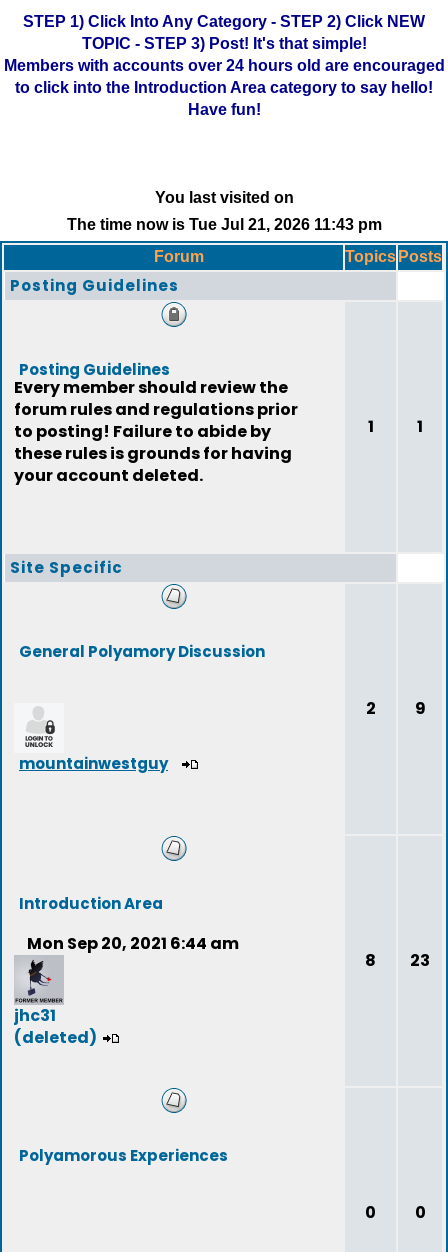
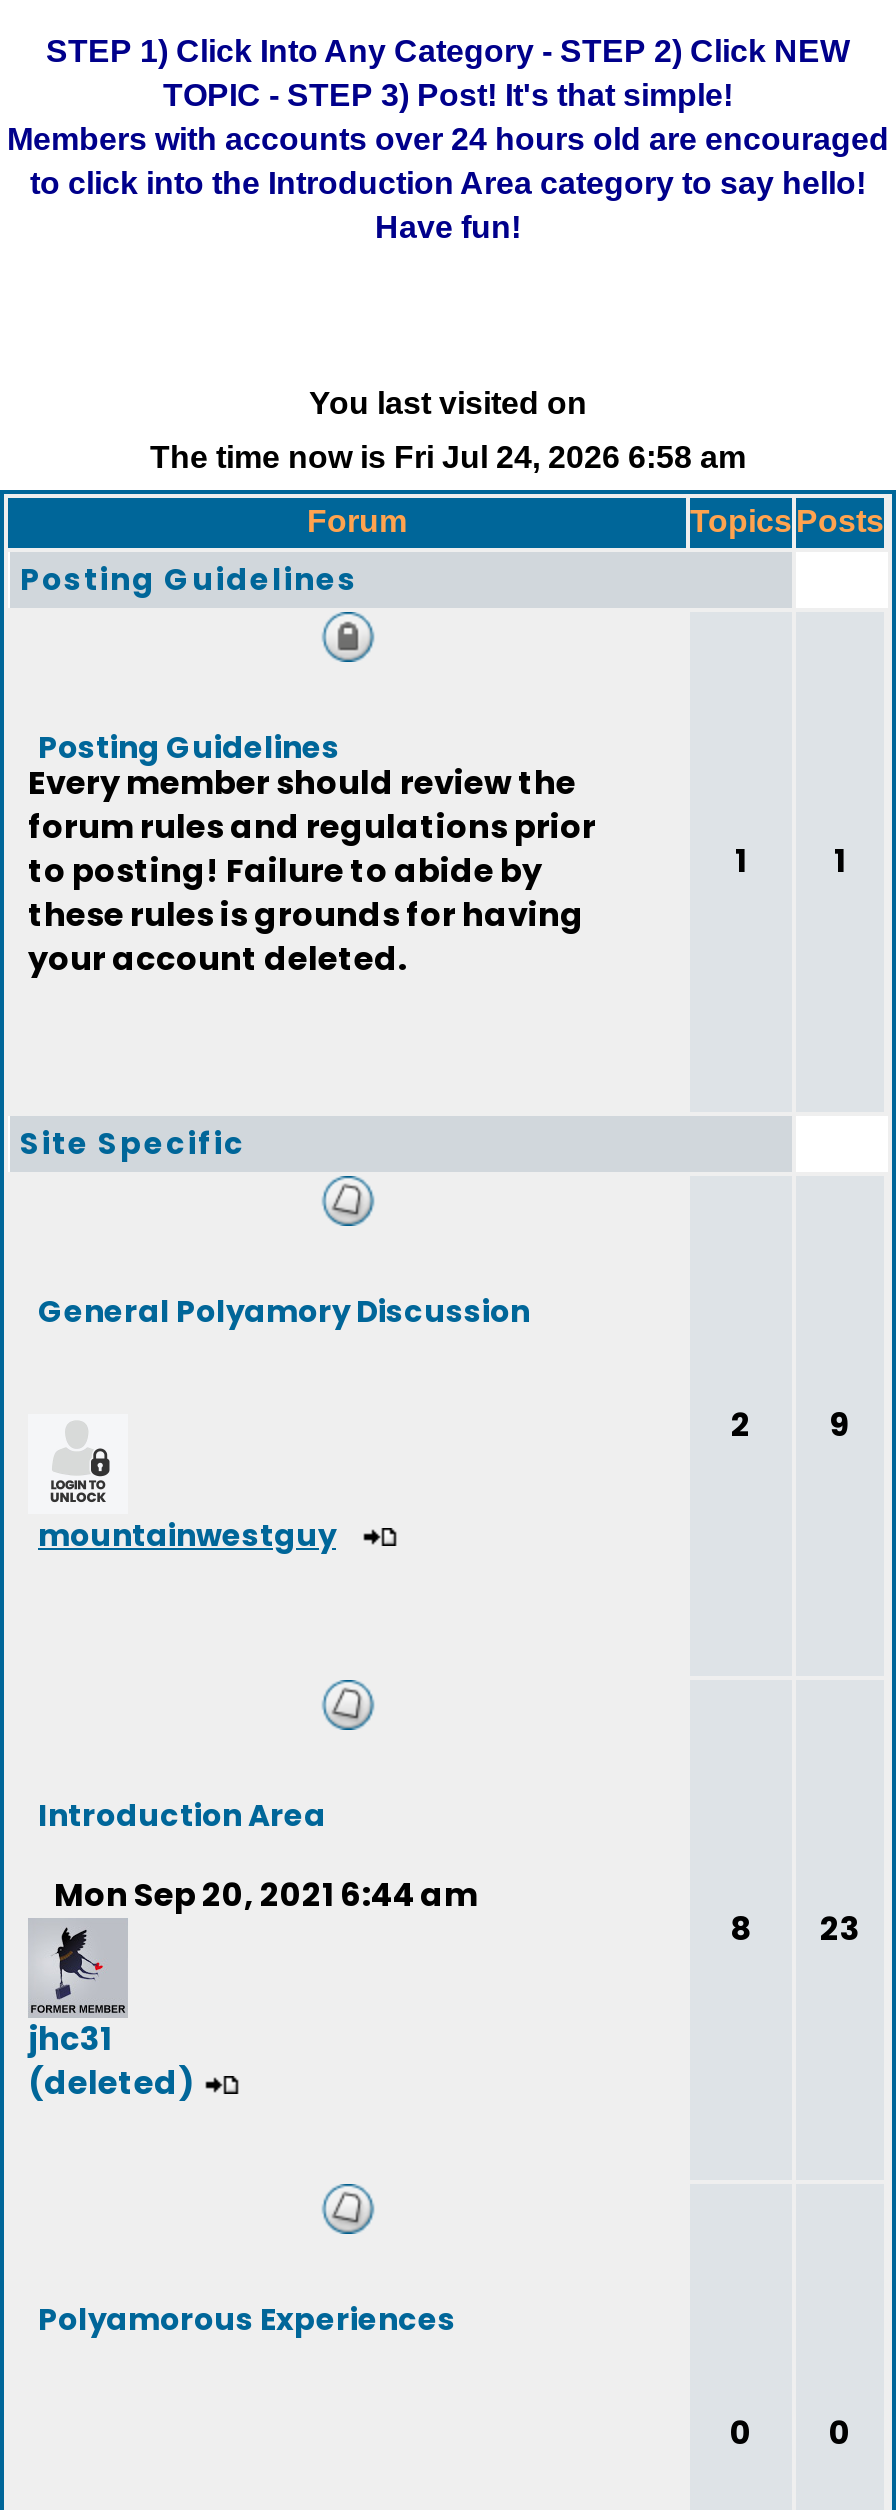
[66,216,381,233] The time now is Tue Jul 21, 2026 11:43 pm -> [150,440,746,474] The time now is Fri Jul 24, 2026 6:58 am

